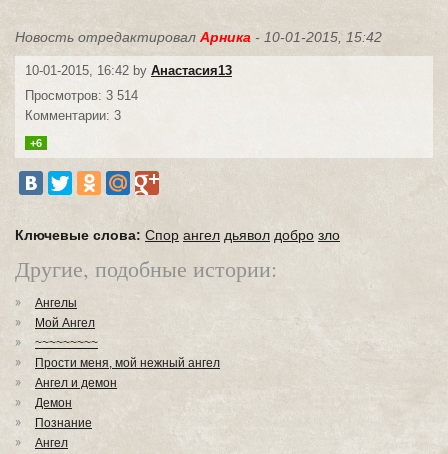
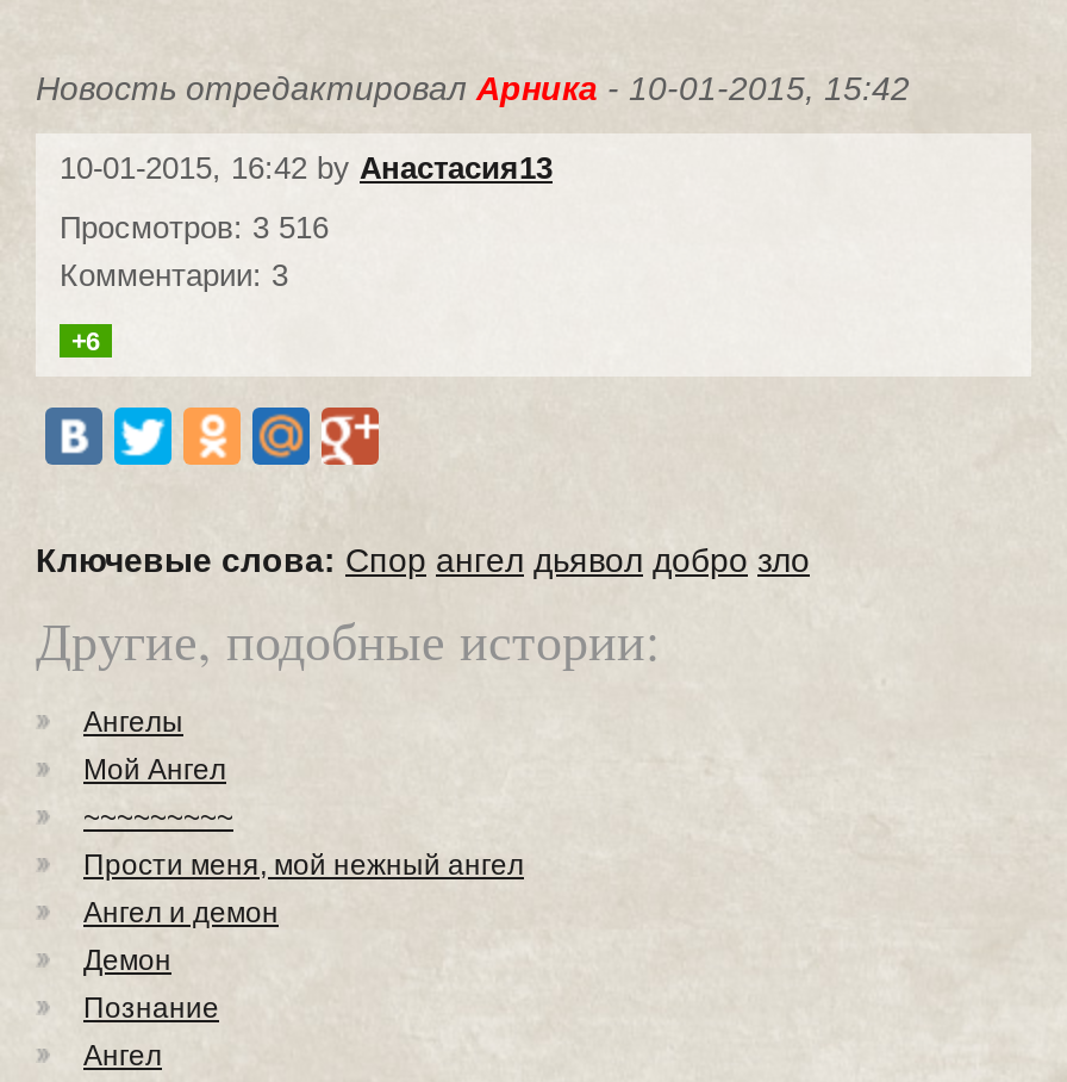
[25,88,138,103] Просмотров: 3 514 -> [60,210,329,245] Просмотров: 3 516

